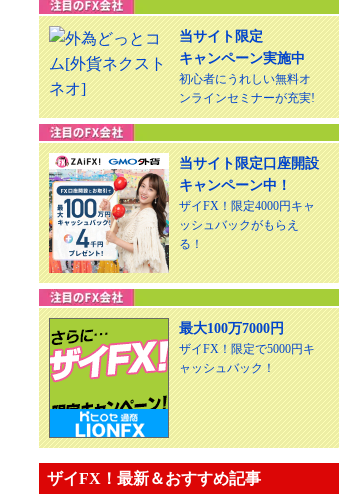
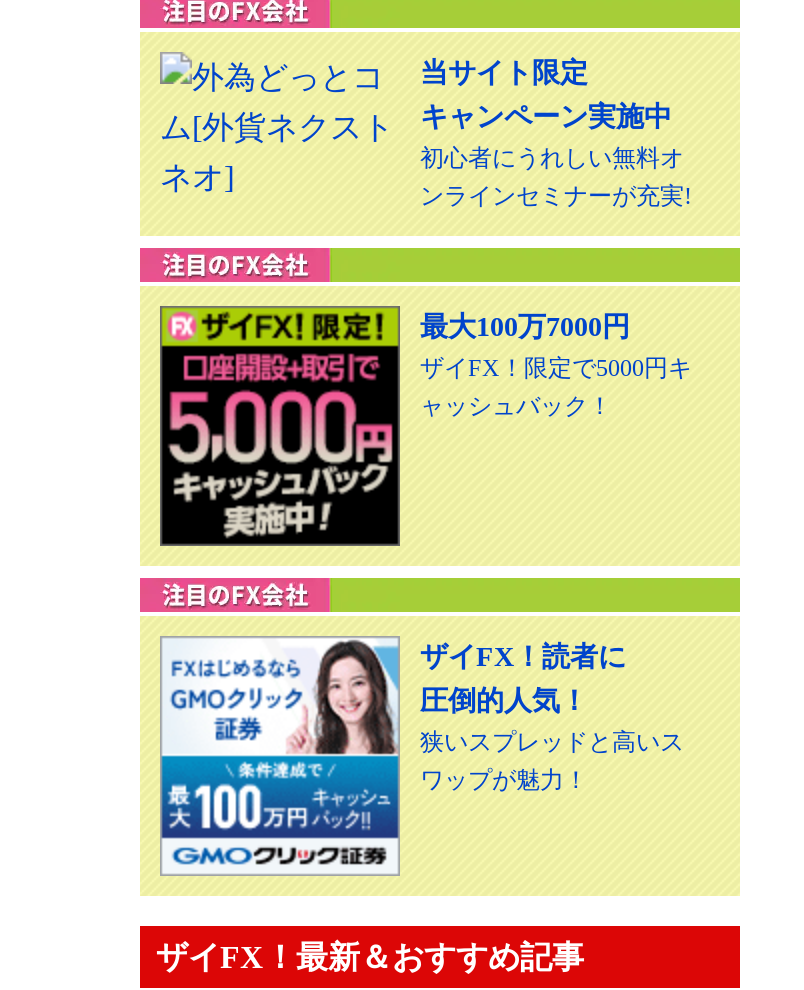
[48,152,169,274] [image] -> [160,310,400,546] [image]
[179,156,319,251] 当サイト限定口座開設 | キャンペーン中！ | ザイFX！限定4000円キャ | ッシュバックがもらえ | る！ -> none
[49,321,169,438] [image] -> [160,636,400,876] [image]
moved [179,321,315,356] -> [420,312,692,382]: 最大100万7000円 | ザイFX！限定で5000円キ
none -> [420,642,684,794] ザイFX！読者に | 圧倒的人気！ | 狭いスプレッドと高いス | ワップが魅力！

